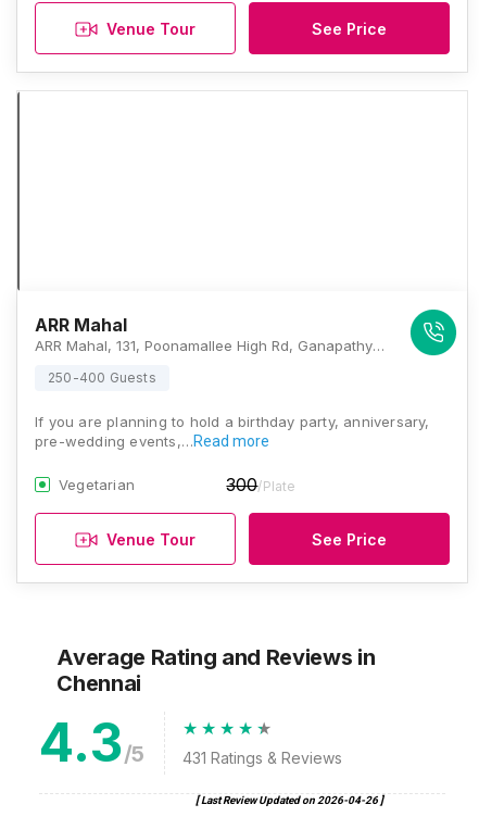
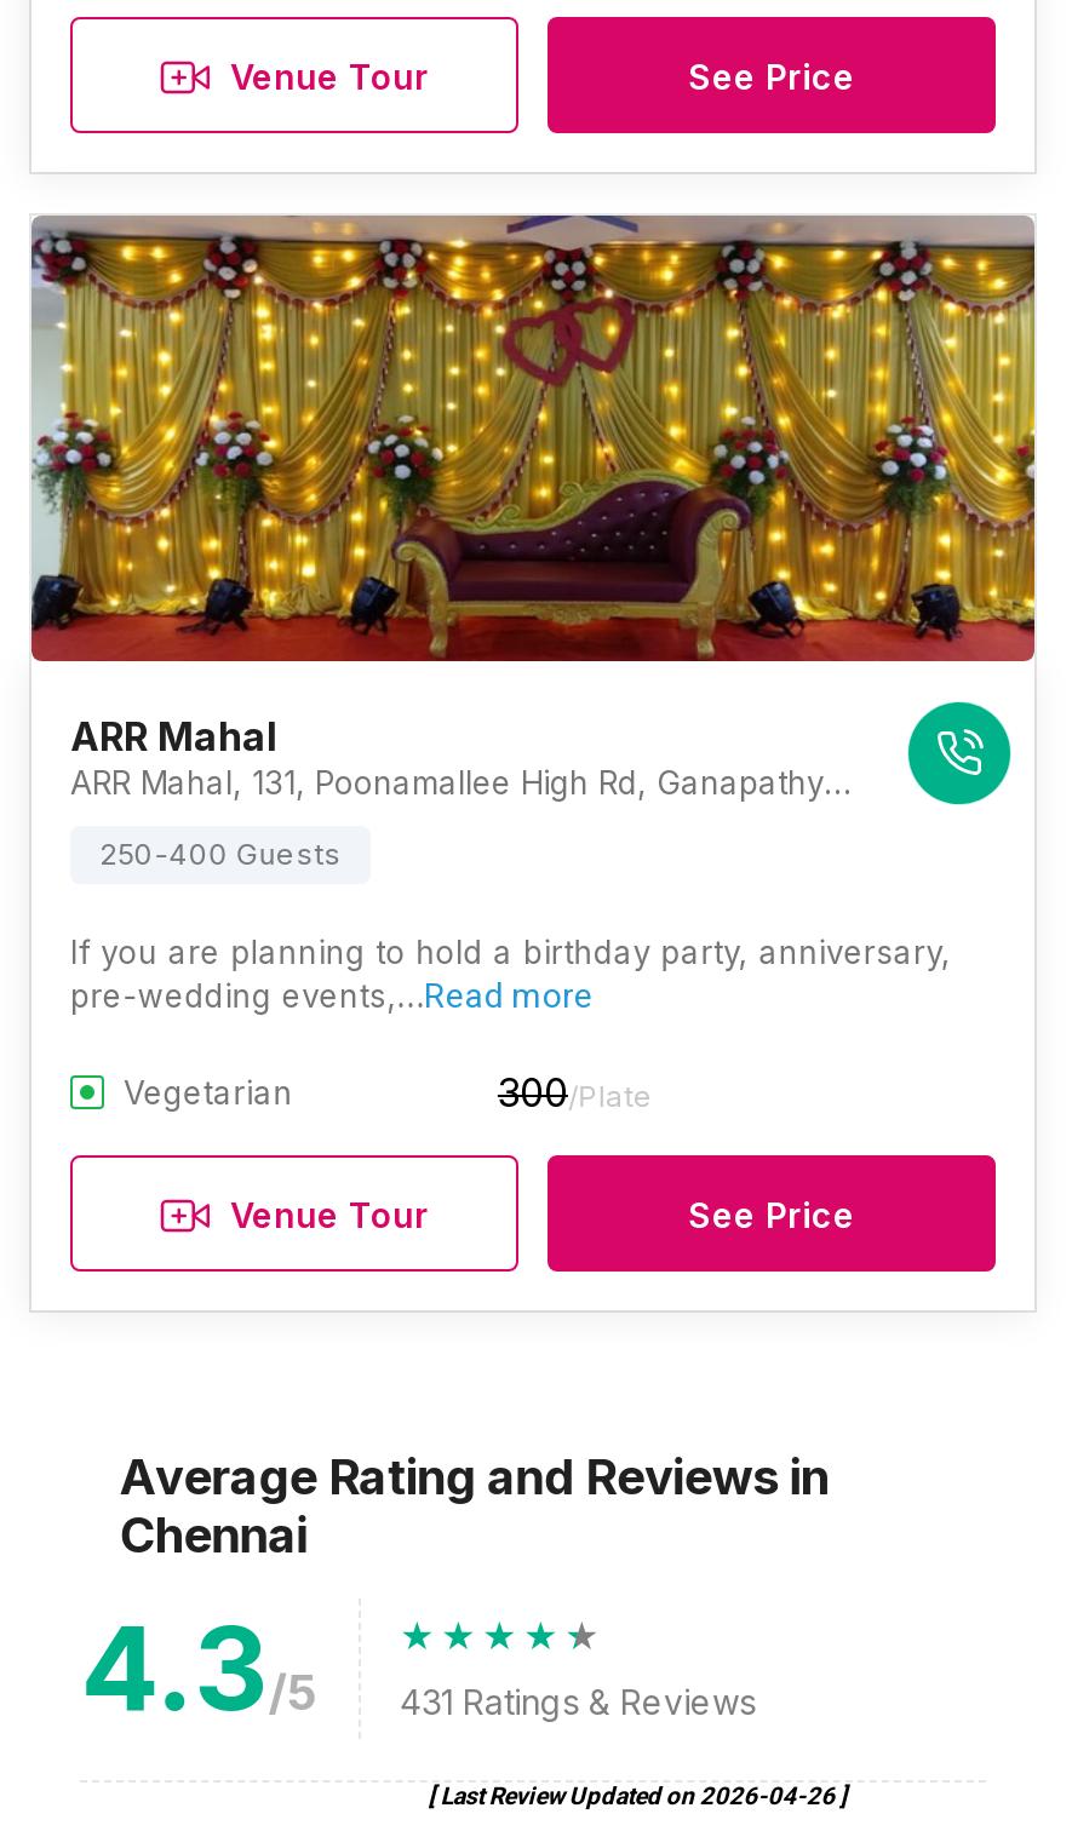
none -> [31,213,1037,664] [image]

